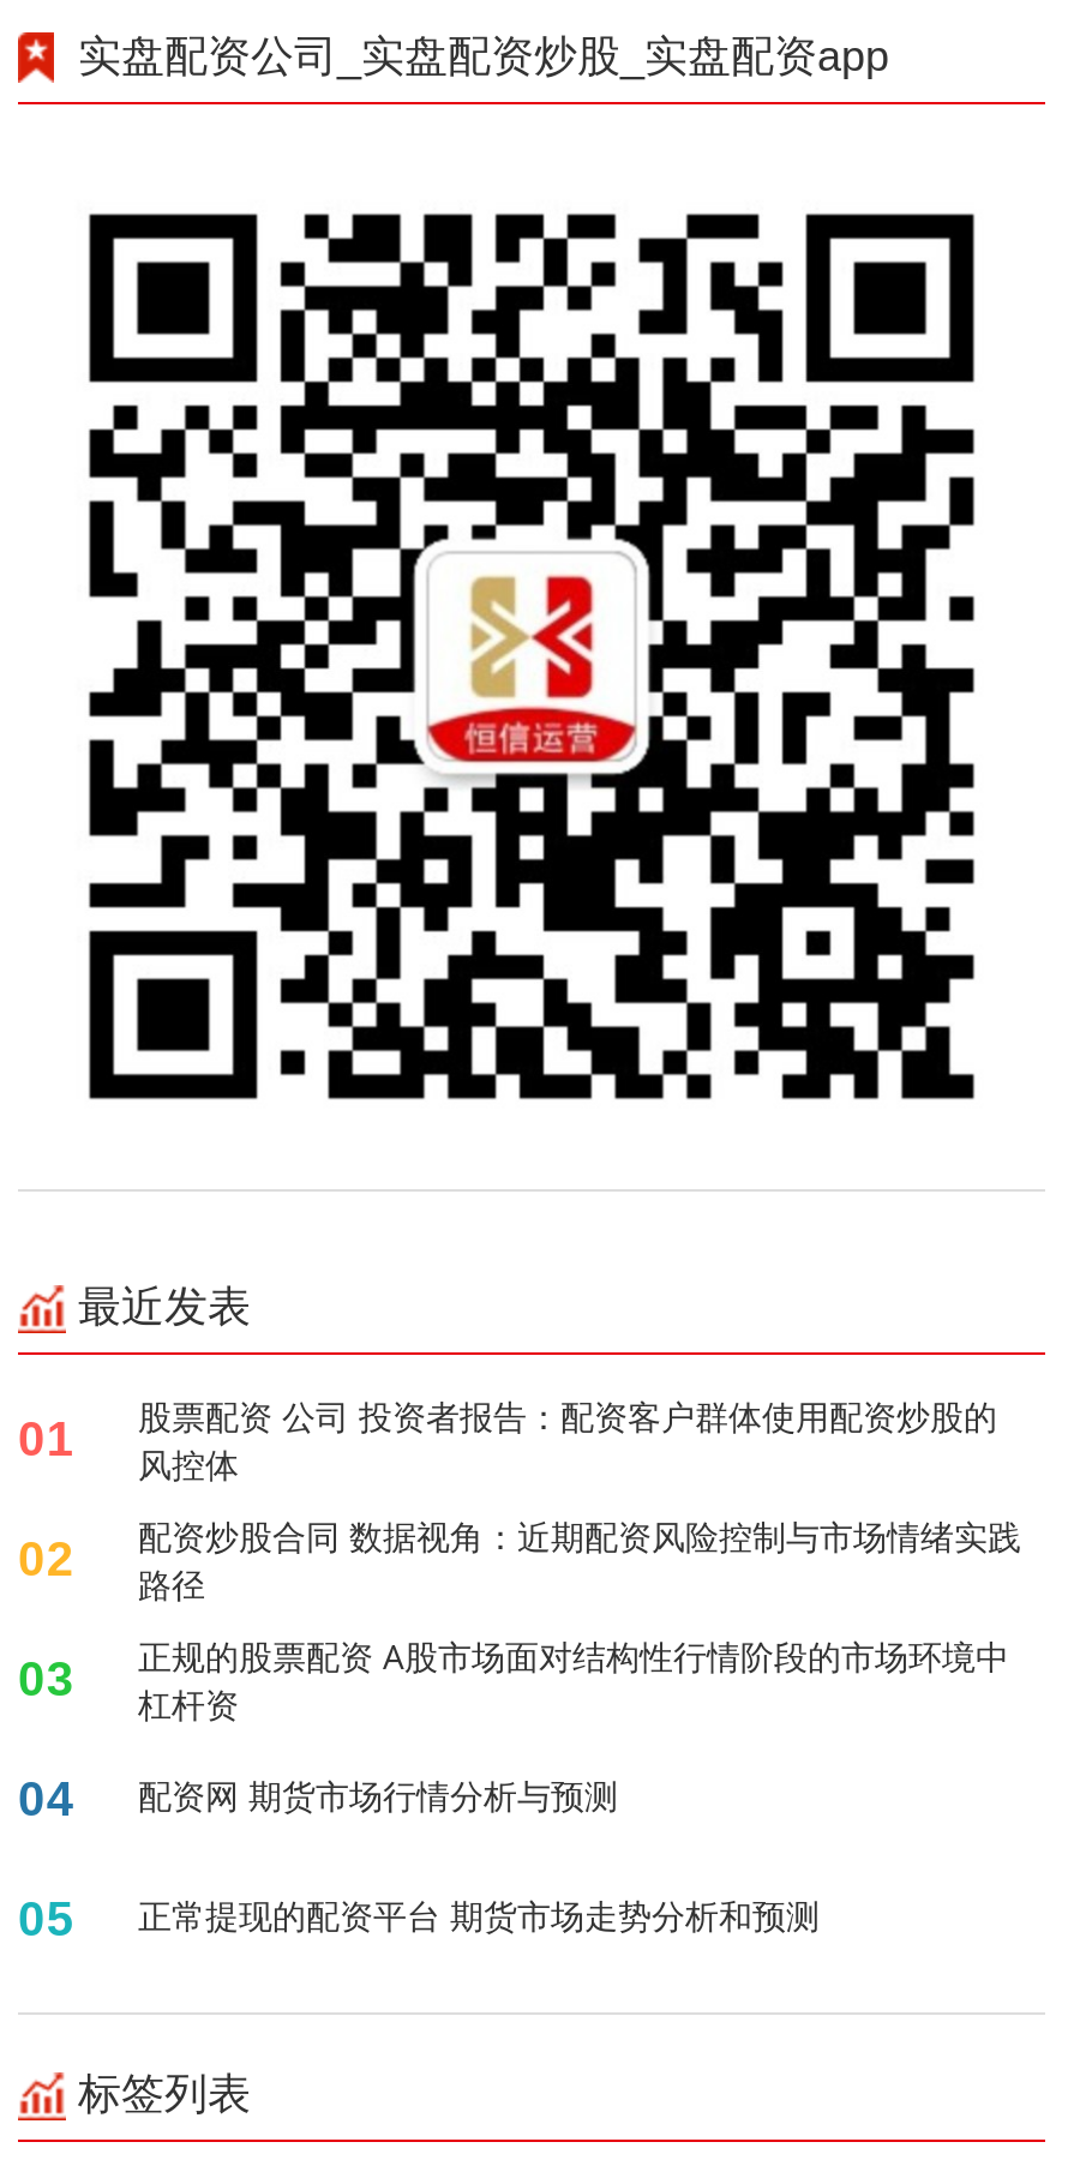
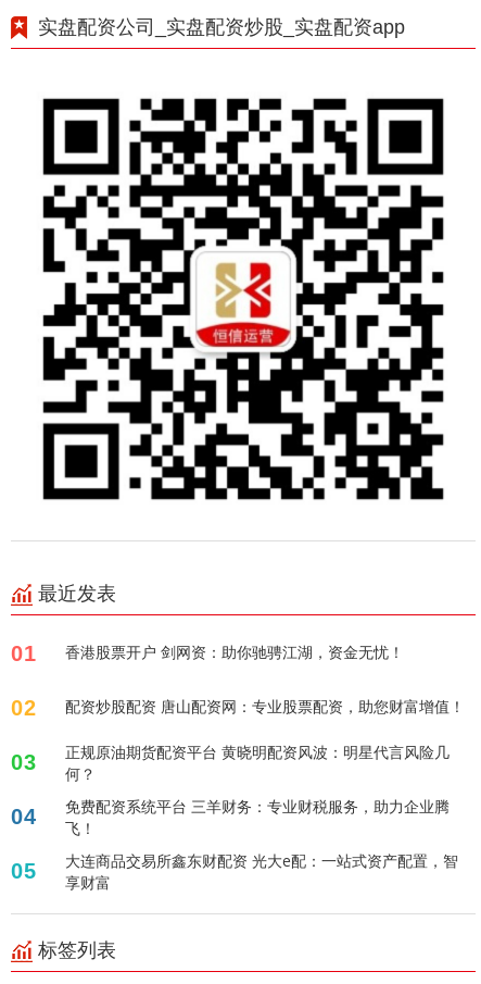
[138,1392,997,1486] 股票配资 公司 投资者报告：配资客户群体使用配资炒股的 | 风控体 -> [65,641,404,662] 香港股票开户 剑网资：助你驰骋江湖，资金无忧！
[138,1512,1021,1606] 配资炒股合同 数据视角：近期配资风险控制与市场情绪实践 | 路径 -> [65,695,465,716] 配资炒股配资 唐山配资网：专业股票配资，助您财富增值！
[138,1632,1009,1726] 正规的股票配资 A股市场面对结构性行情阶段的市场环境中 | 杠杆资 -> [65,741,450,783] 正规原油期货配资平台 黄晓明配资风波：明星代言风险几 | 何？
[138,1771,618,1817] 配资网 期货市场行情分析与预测 -> [65,795,450,838] 免费配资系统平台 三羊财务：专业财税服务，助力企业腾 | 飞！
[138,1891,820,1937] 正常提现的配资平台 期货市场走势分析和预测 -> [65,850,458,892] 大连商品交易所鑫东财配资 光大e配：一站式资产配置，智 | 享财富

